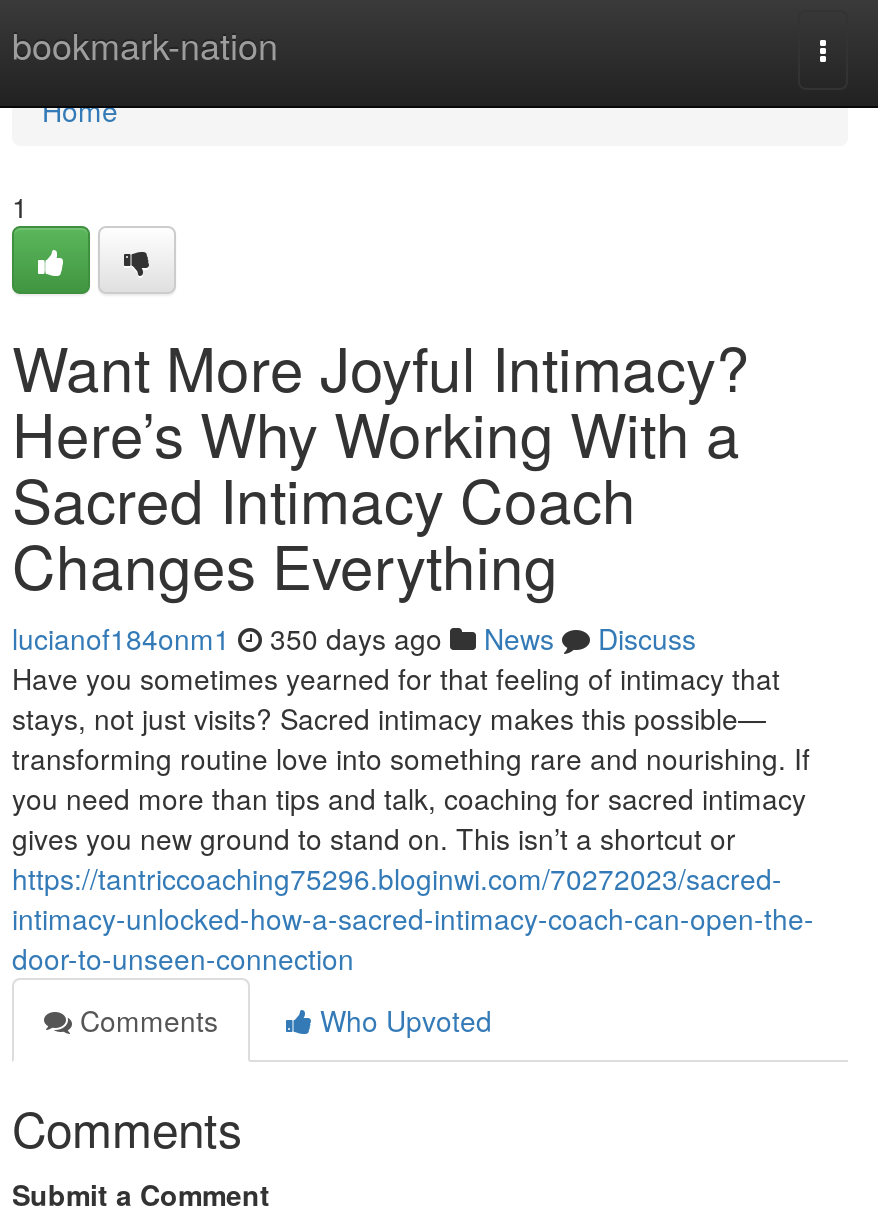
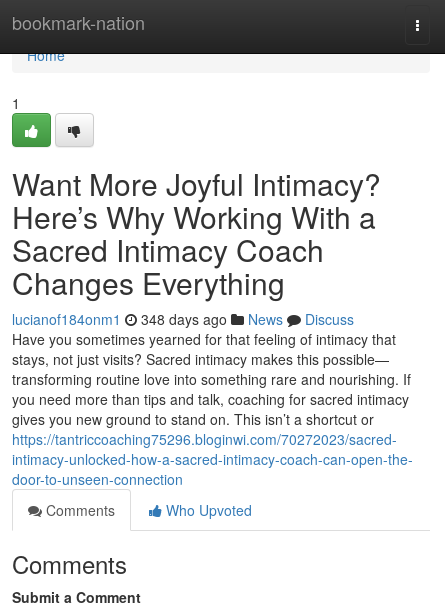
[12,618,696,658] lucianof184onm1 350 days ago News Discuss -> [12,309,354,329] lucianof184onm1 348 days ago News Discuss

